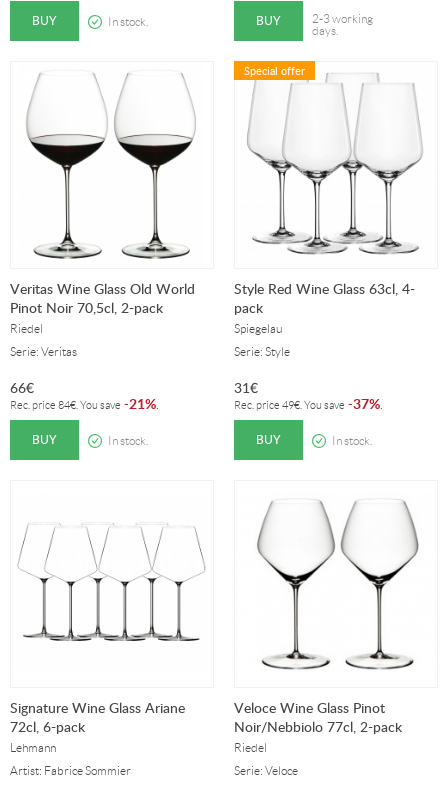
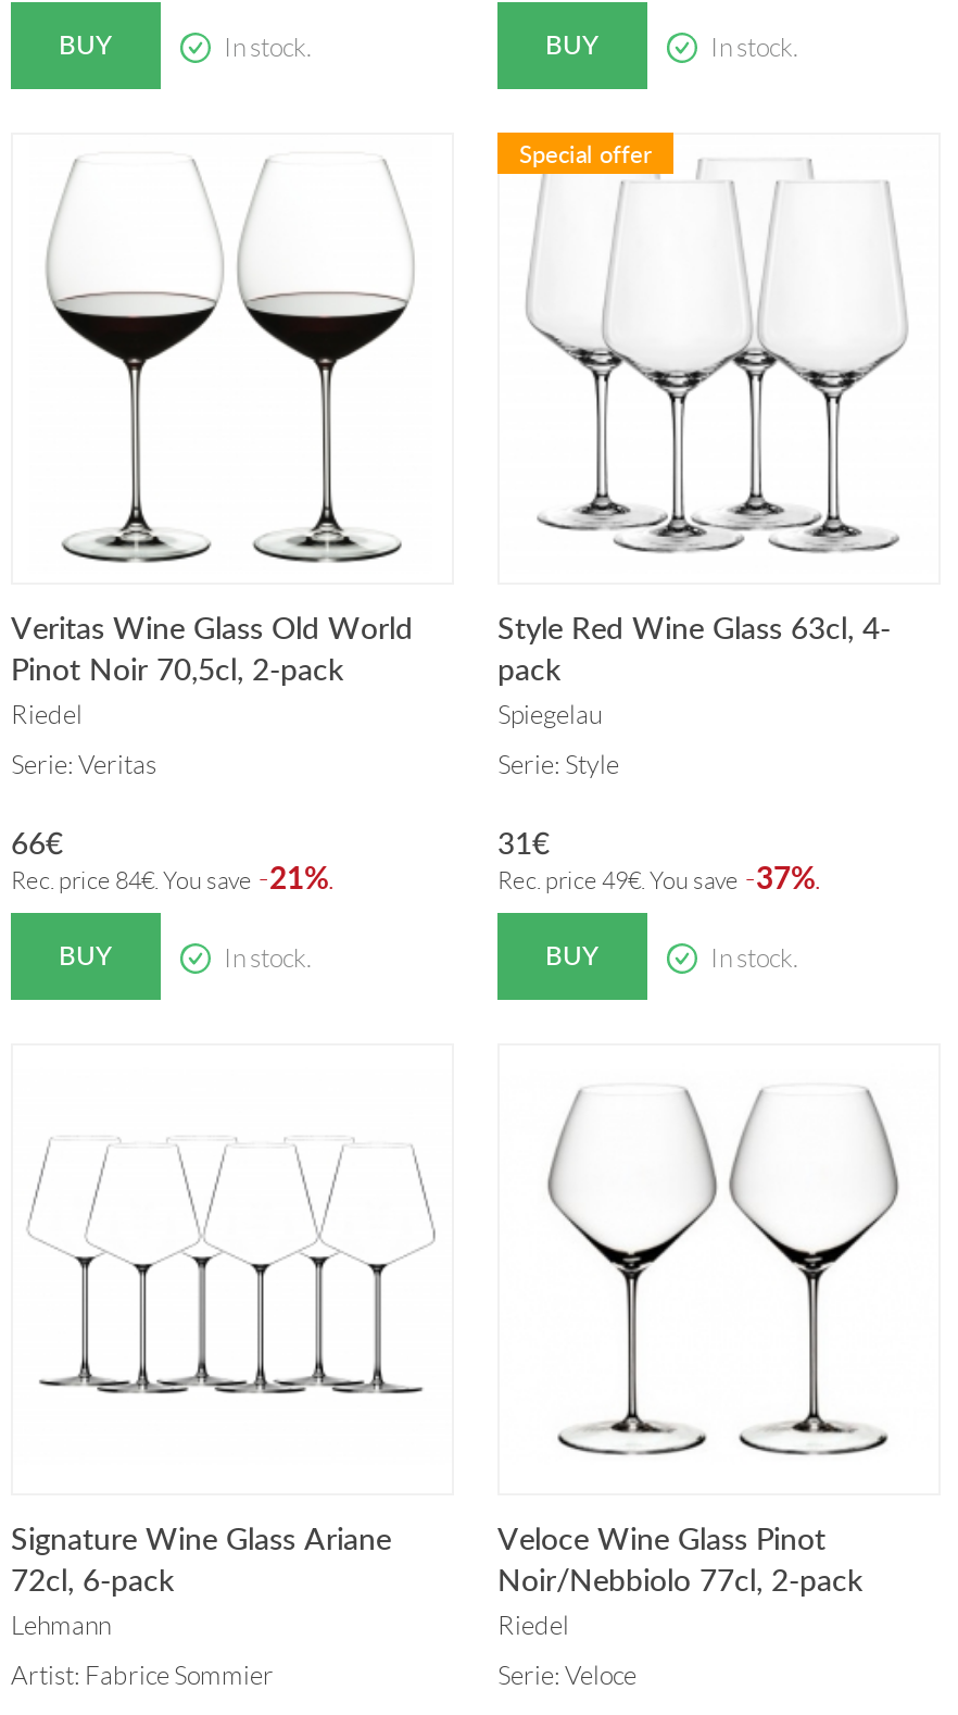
[312,12,373,37] 2-3 working | days. -> [710,33,797,62] In stock.

